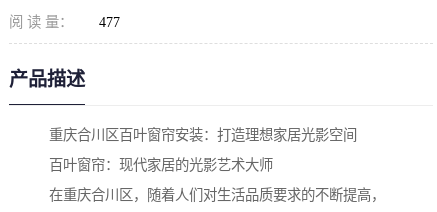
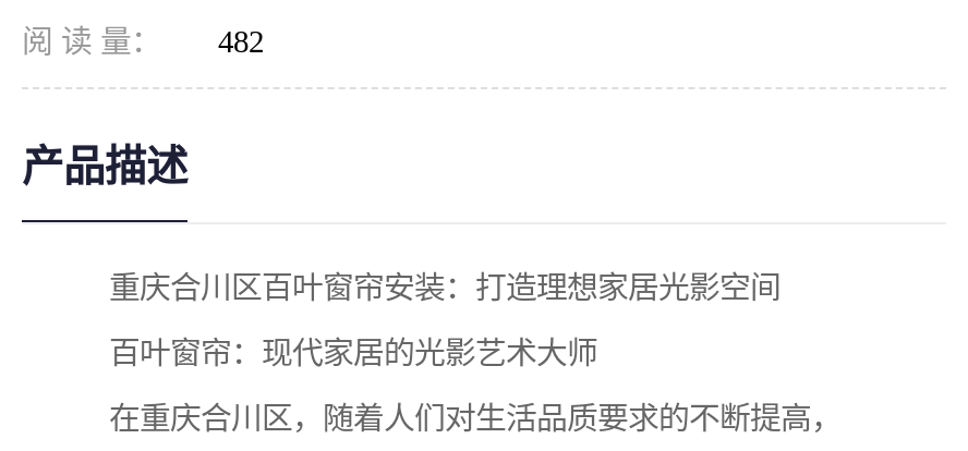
[9,14,120,30] 阅 读 量： 477 -> [22,24,264,59] 阅 读 量： 482

